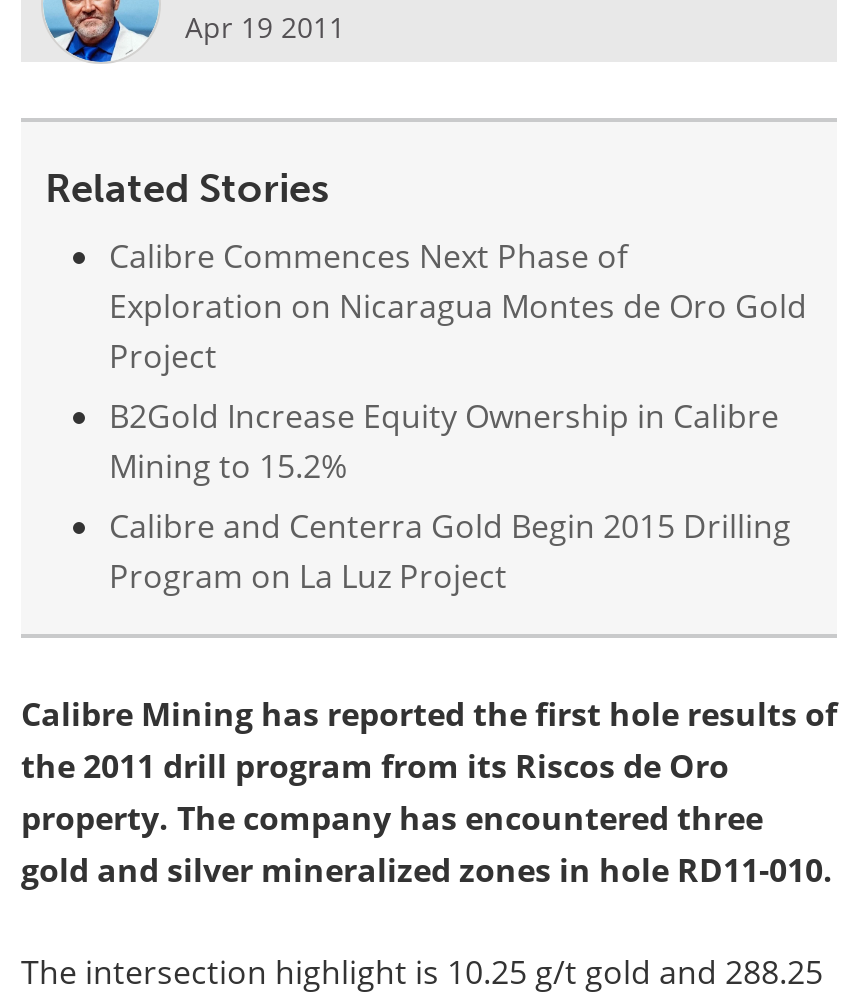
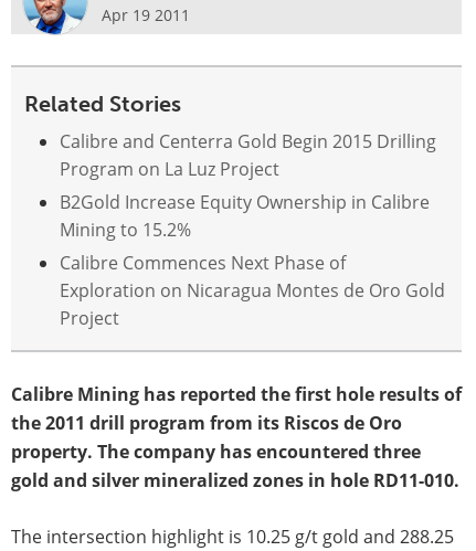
moved [109,234,807,376] -> [60,251,445,329]: Calibre Commences Next Phase of | Exploration on Nicaragua Montes de Oro Gold | Project
moved [109,394,791,596] -> [60,129,436,241]: Calibre and Centerra Gold Begin 2015 Drilling | Program on La Luz Project | B2Gold Increase Equity Ownership in Calibre | Mining to 15.2%

